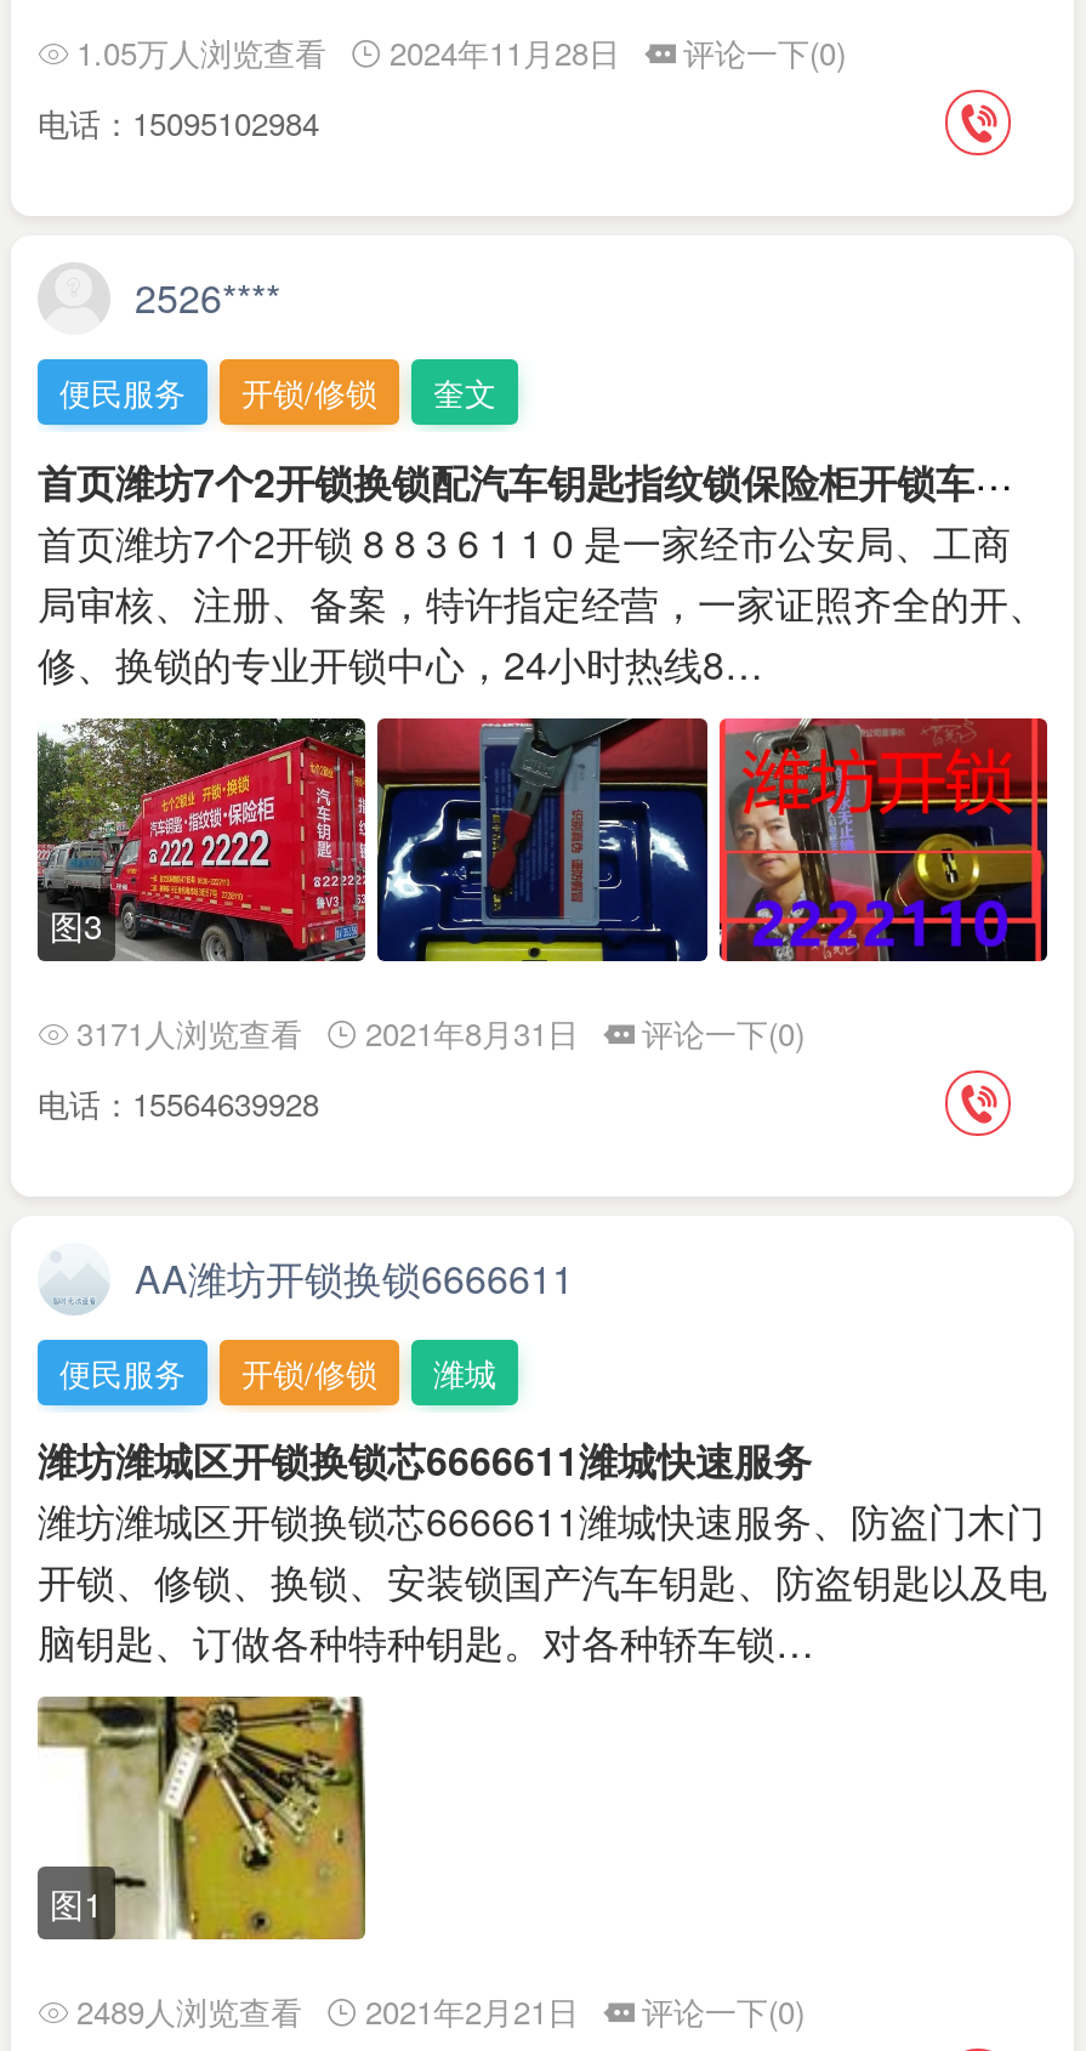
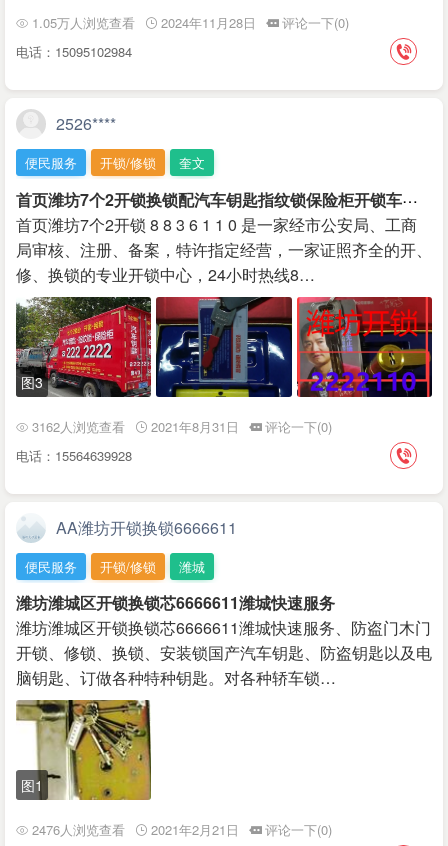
[76,1009,804,1055] 3171人浏览查看 2021年8月31日 评论一下(0) -> [32,417,332,436] 3162人浏览查看 2021年8月31日 评论一下(0)
[76,1988,804,2034] 2489人浏览查看 2021年2月21日 评论一下(0) -> [32,820,332,839] 2476人浏览查看 2021年2月21日 评论一下(0)

